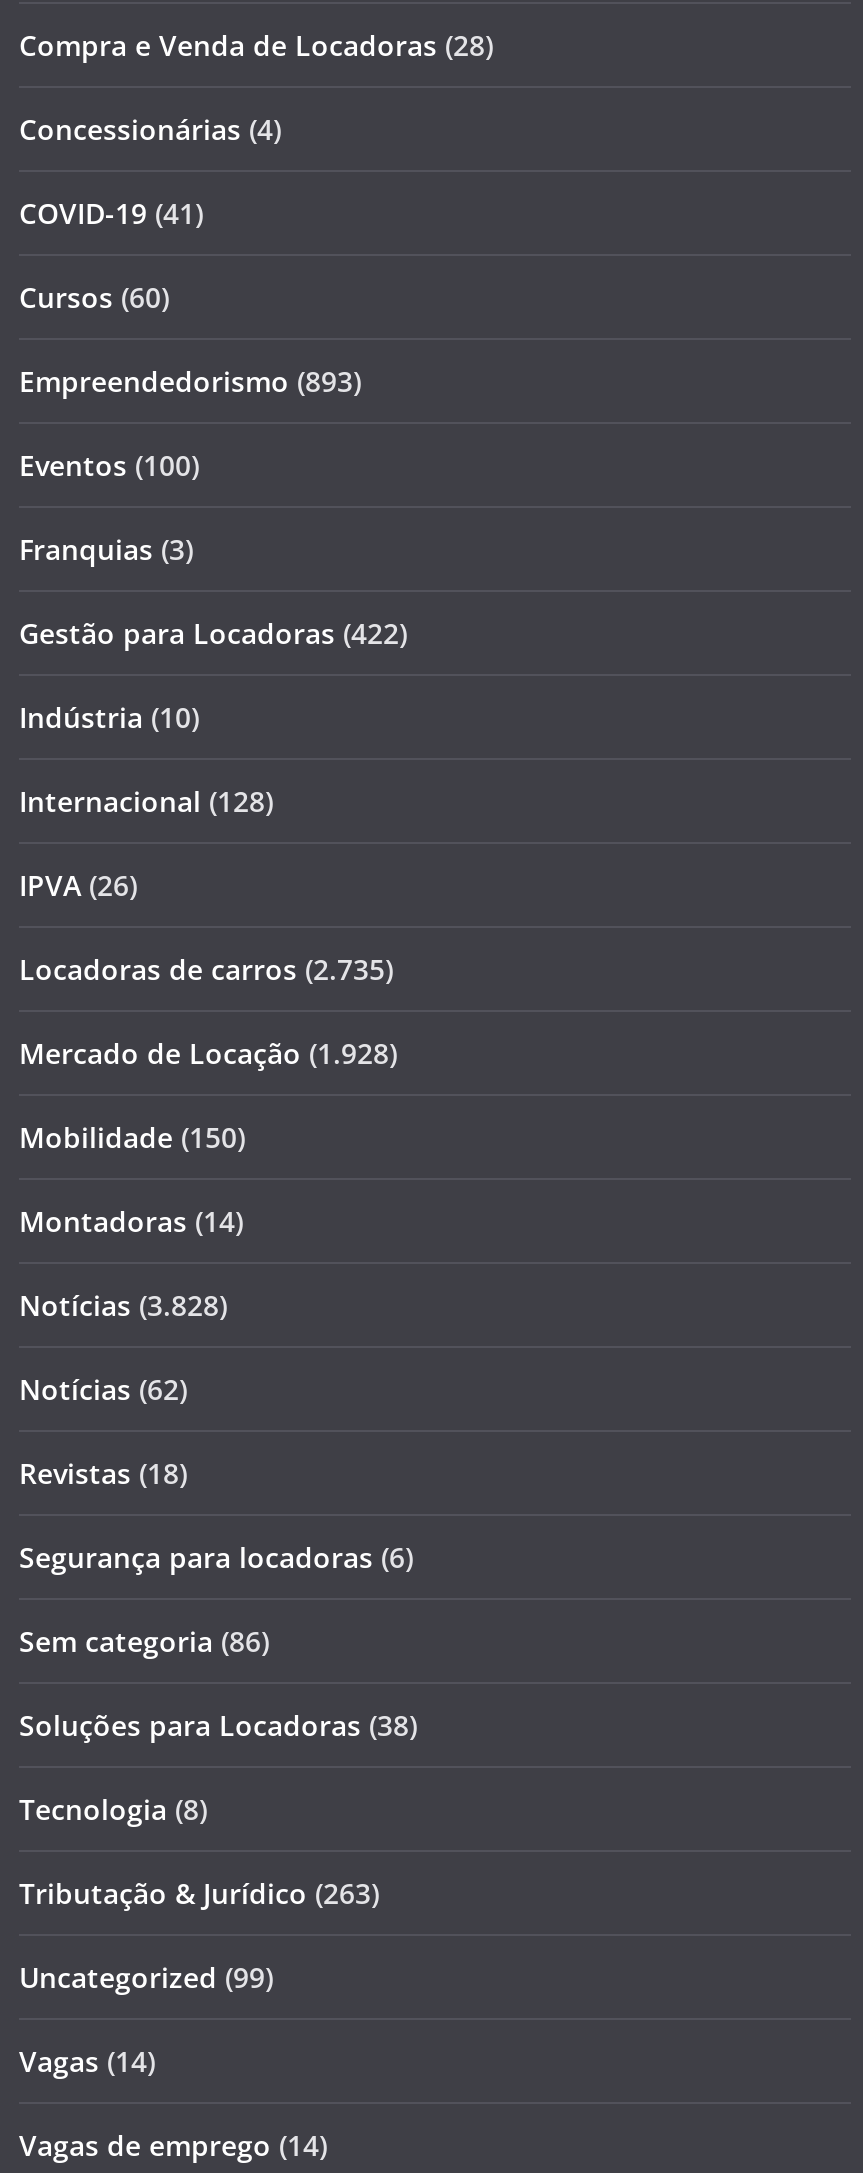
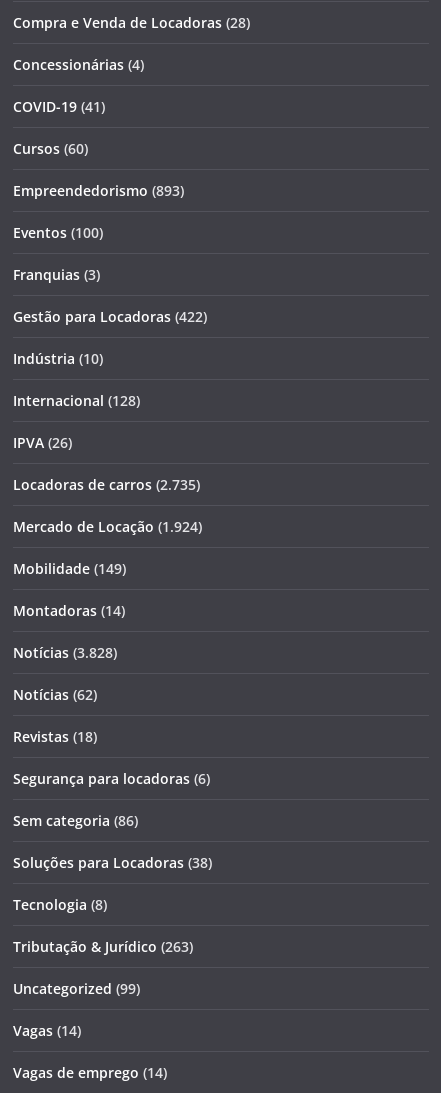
[19,1033,397,1071] Mercado de Locação (1.928) -> [13,517,202,536] Mercado de Locação (1.924)
[19,1117,245,1155] Mobilidade (150) -> [13,559,126,578] Mobilidade (149)

